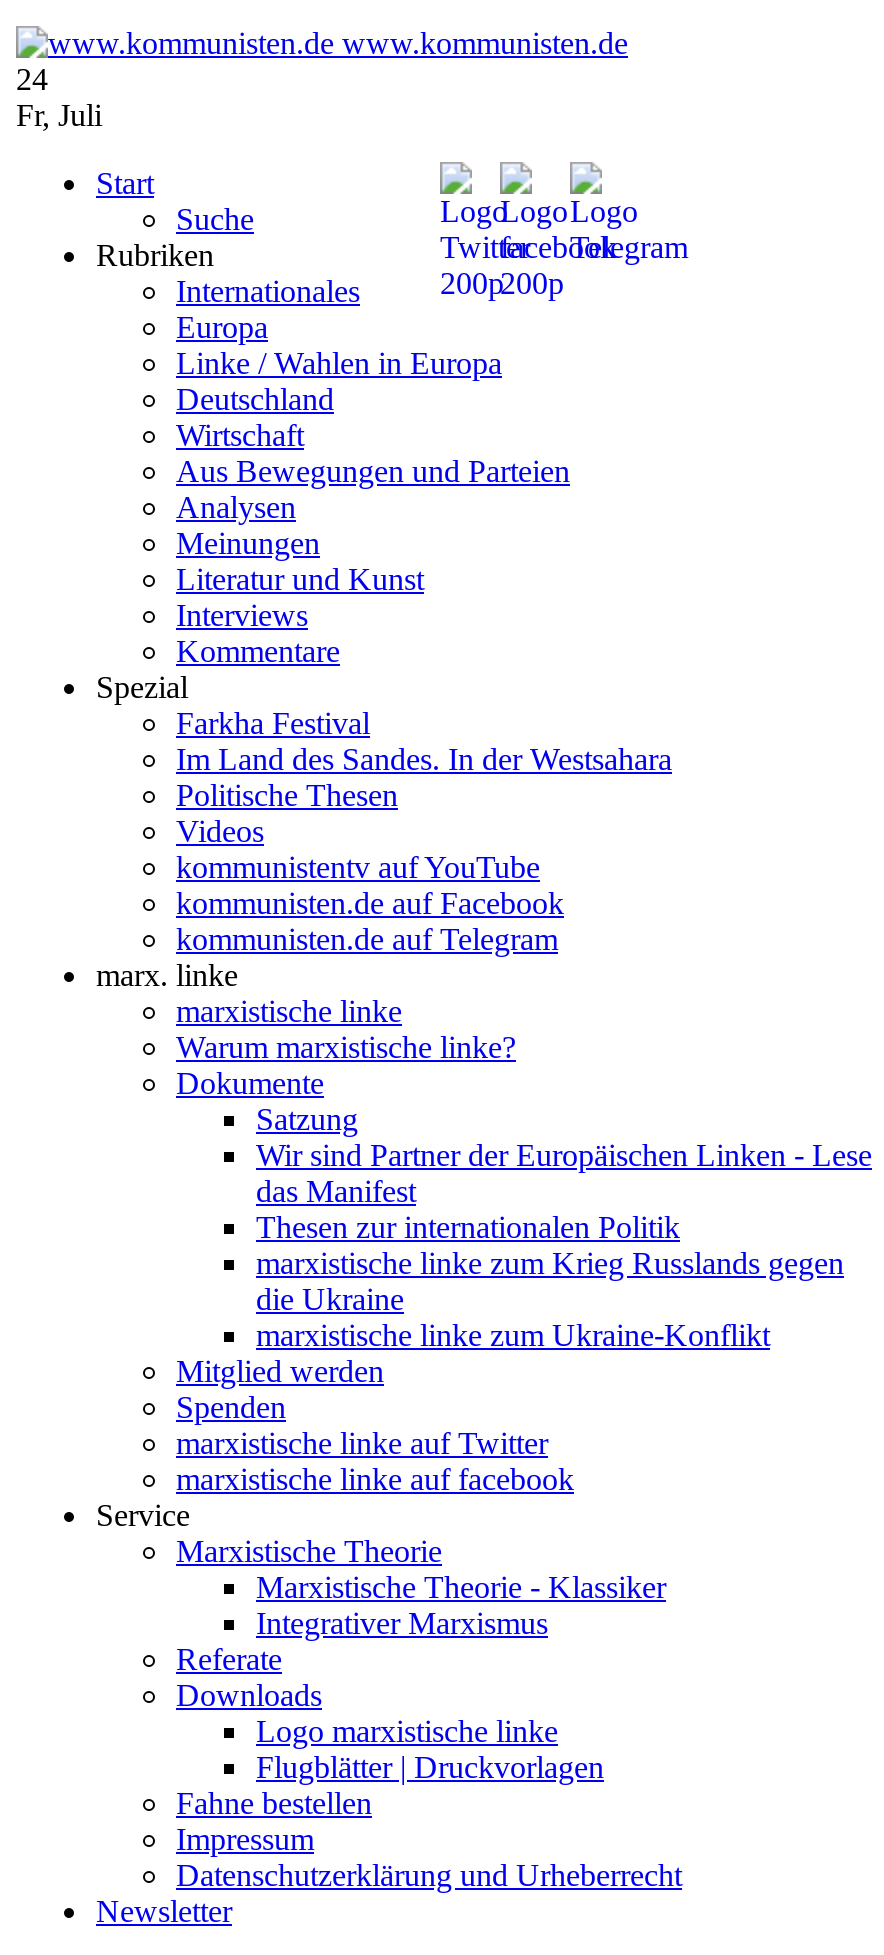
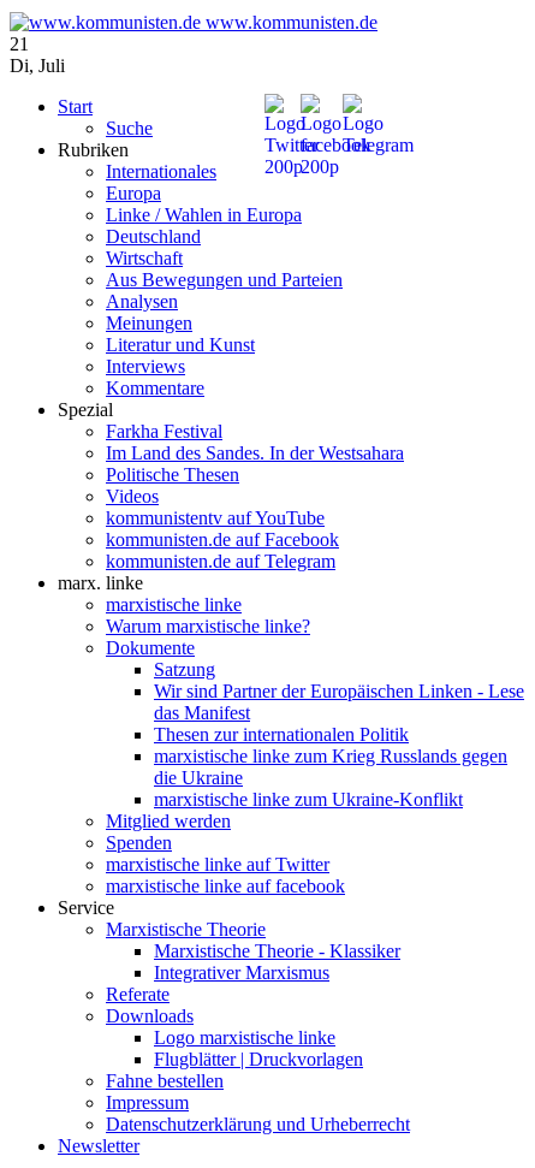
[16,62,48,96] 24 -> [10,33,29,54] 21
[16,98,102,132] Fr, Juli -> [10,55,65,76] Di, Juli

